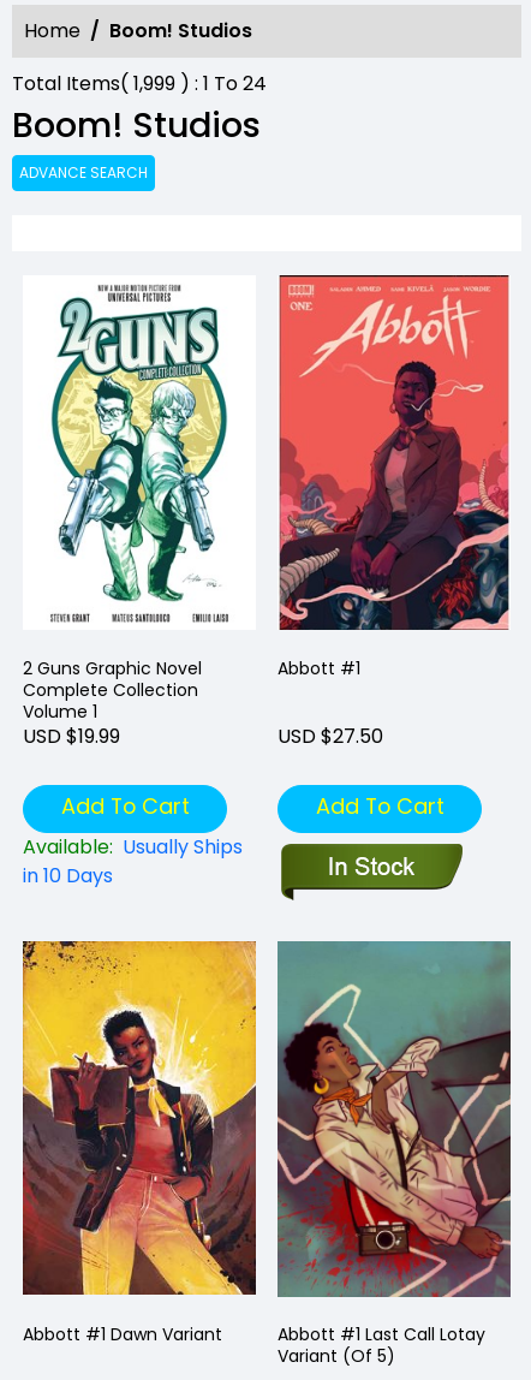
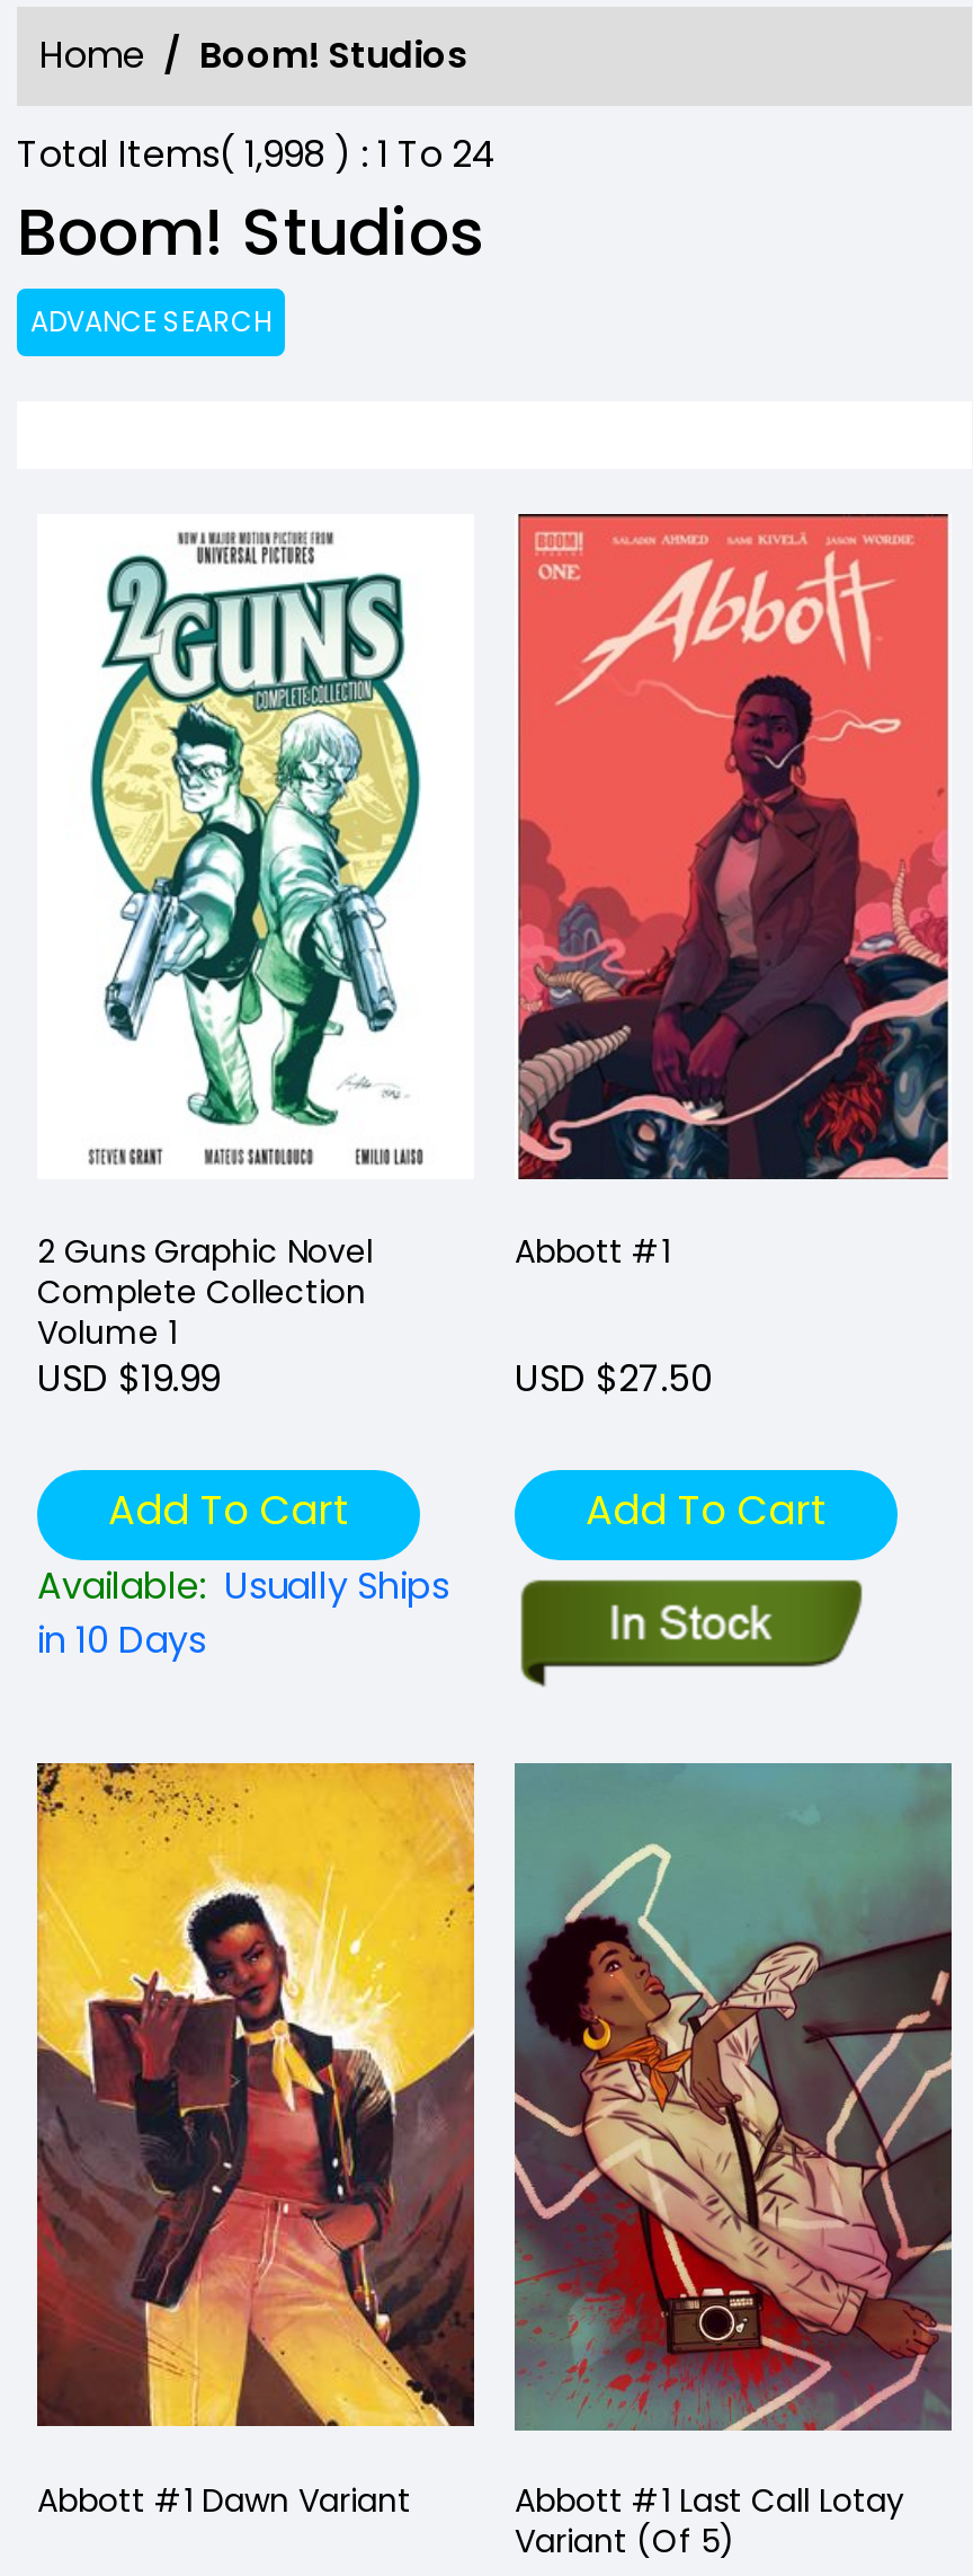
[12,69,267,97] Total Items(1,999) : 1 To 24 -> [17,128,497,180] Total Items(1,998) : 1 To 24

